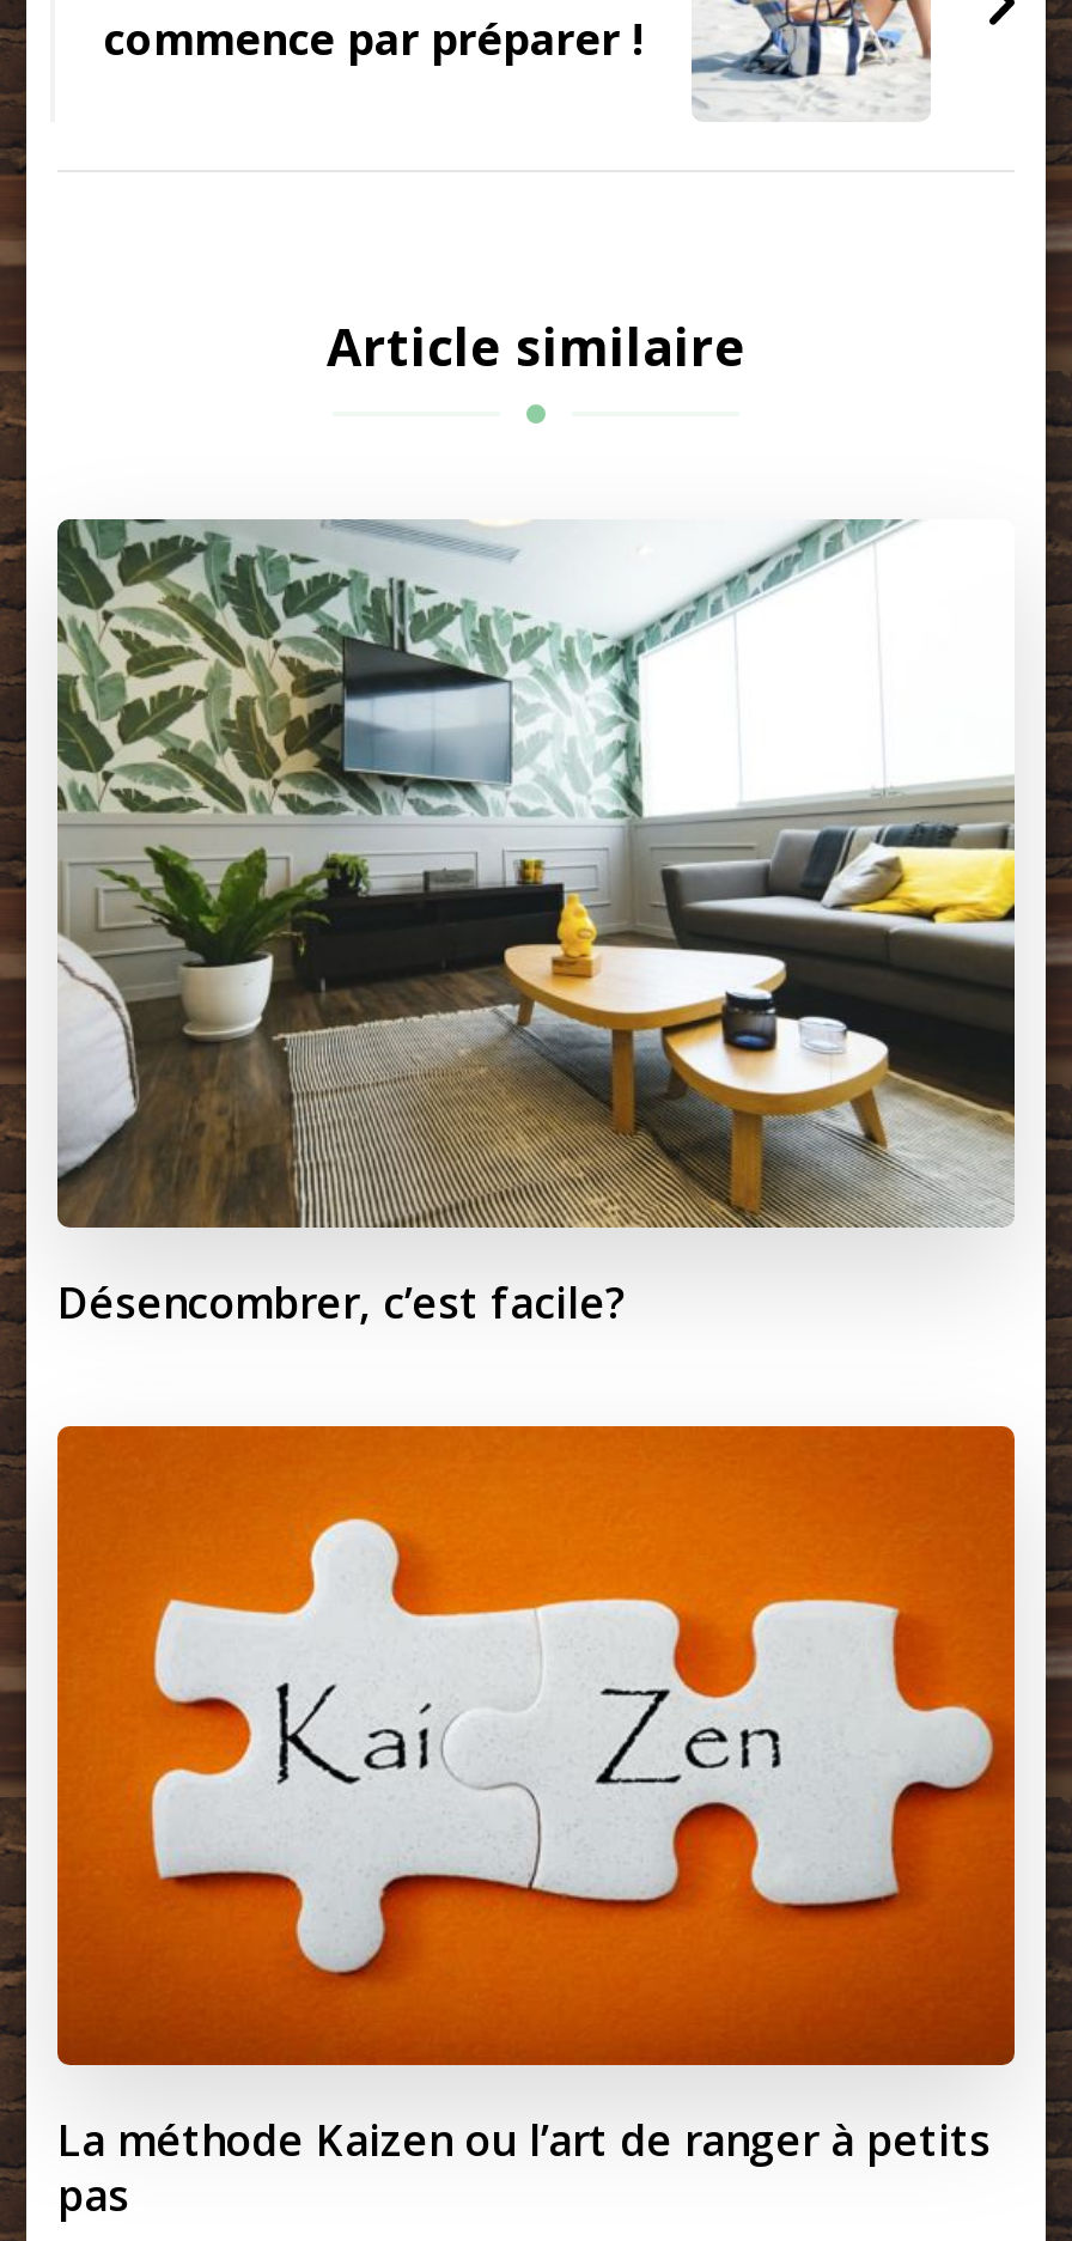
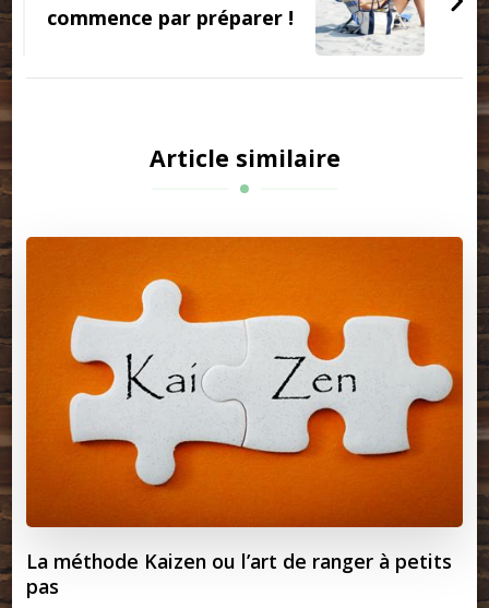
[55,517,1017,1331] [image] | Désencombrer, c’est facile? -> none

